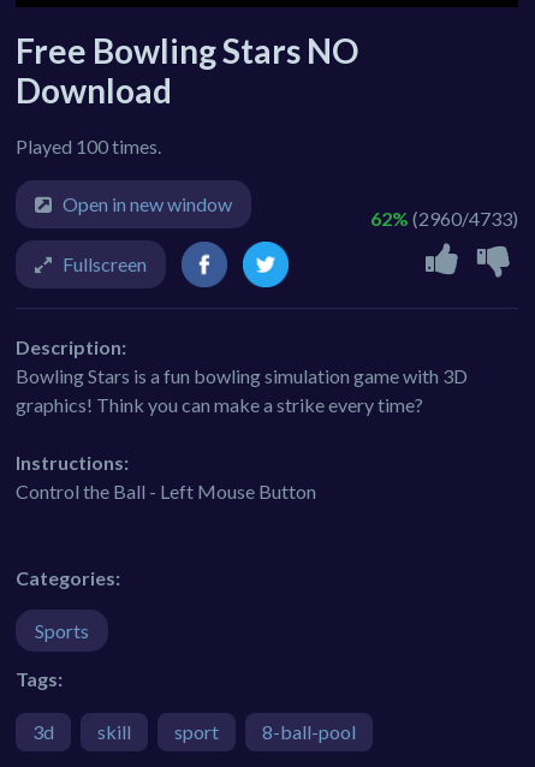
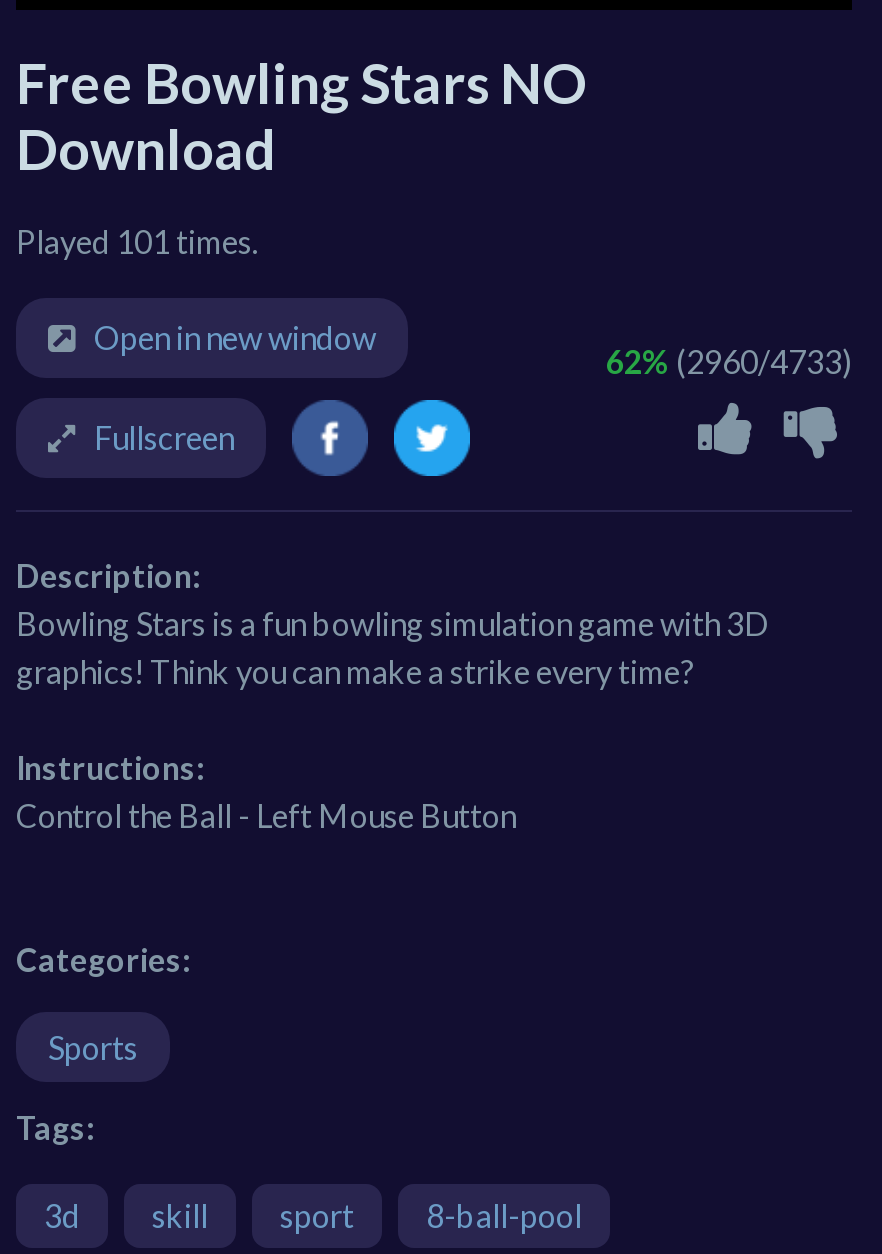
[16,135,161,158] Played 100 times. -> [16,223,258,261] Played 101 times.

